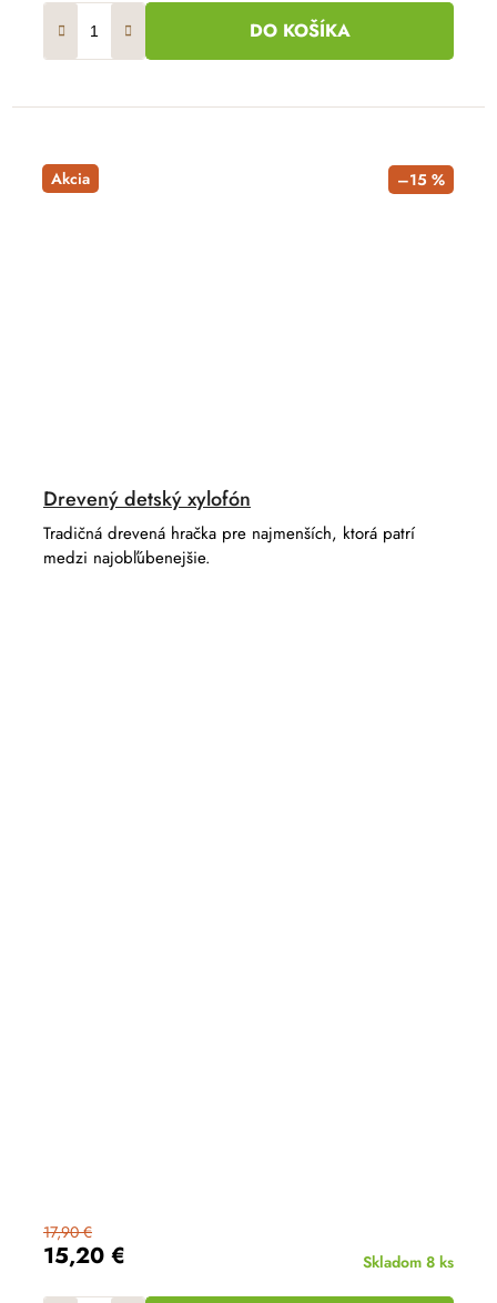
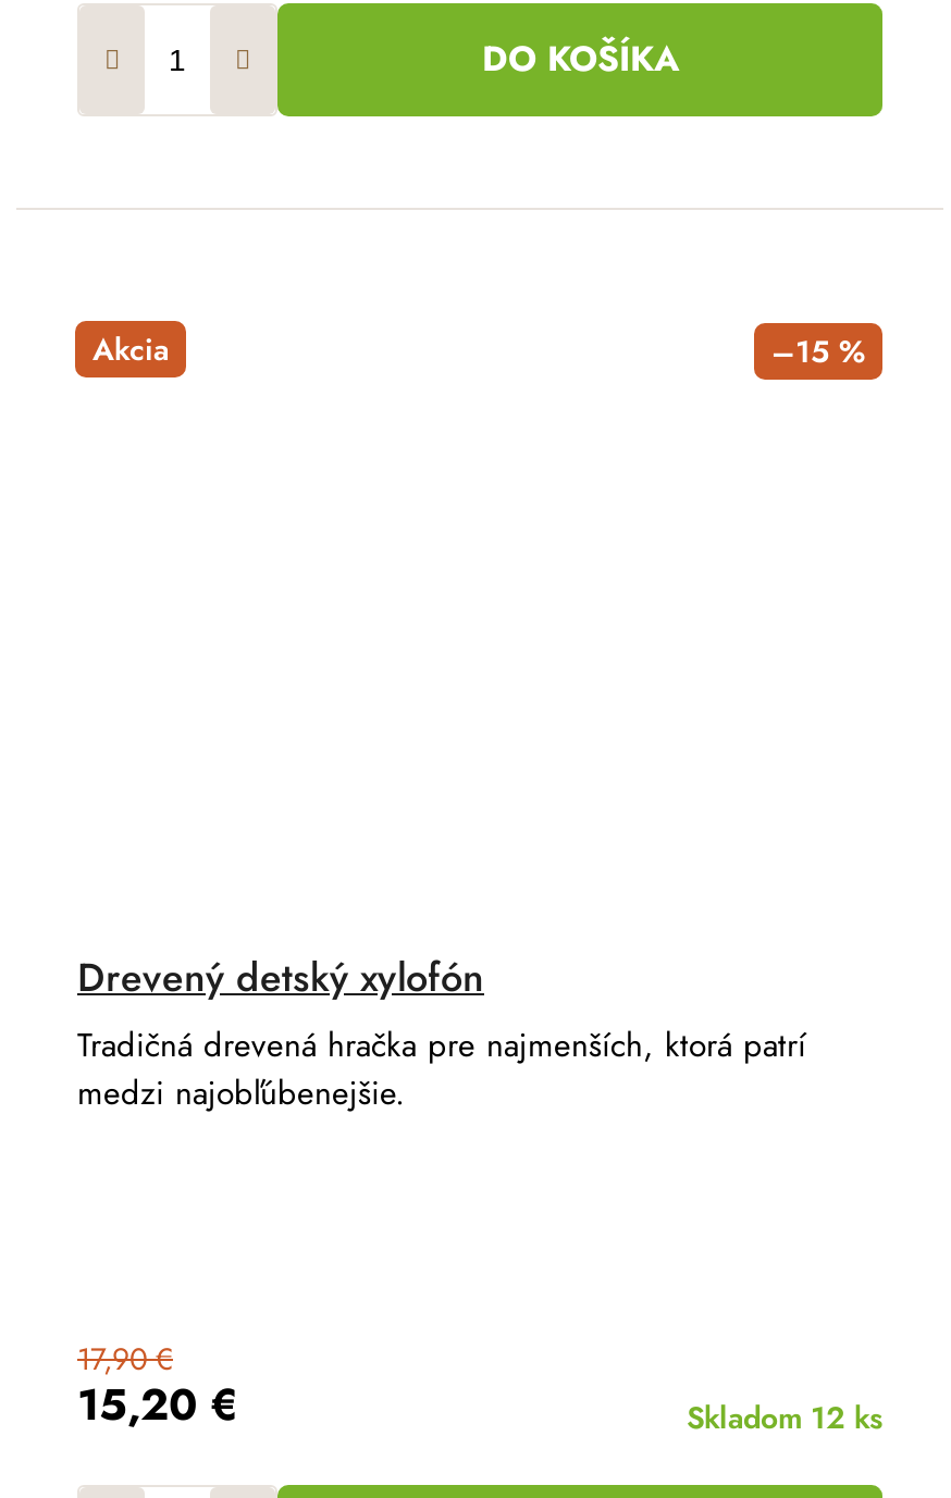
[363,1251,454,1273] Skladom 8 ks -> [687,1396,882,1440] Skladom 12 ks

